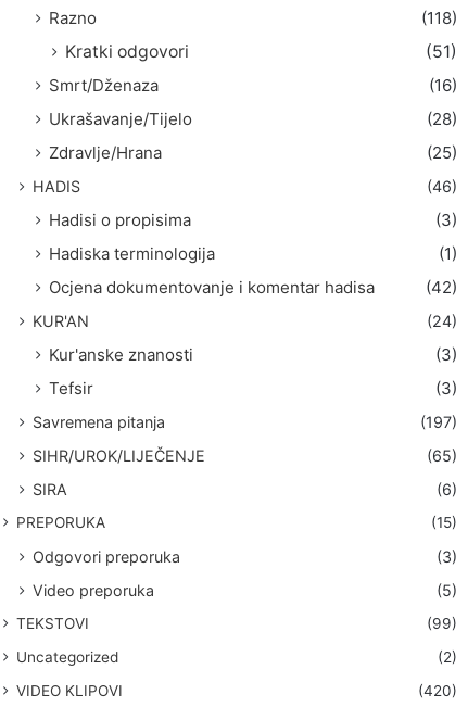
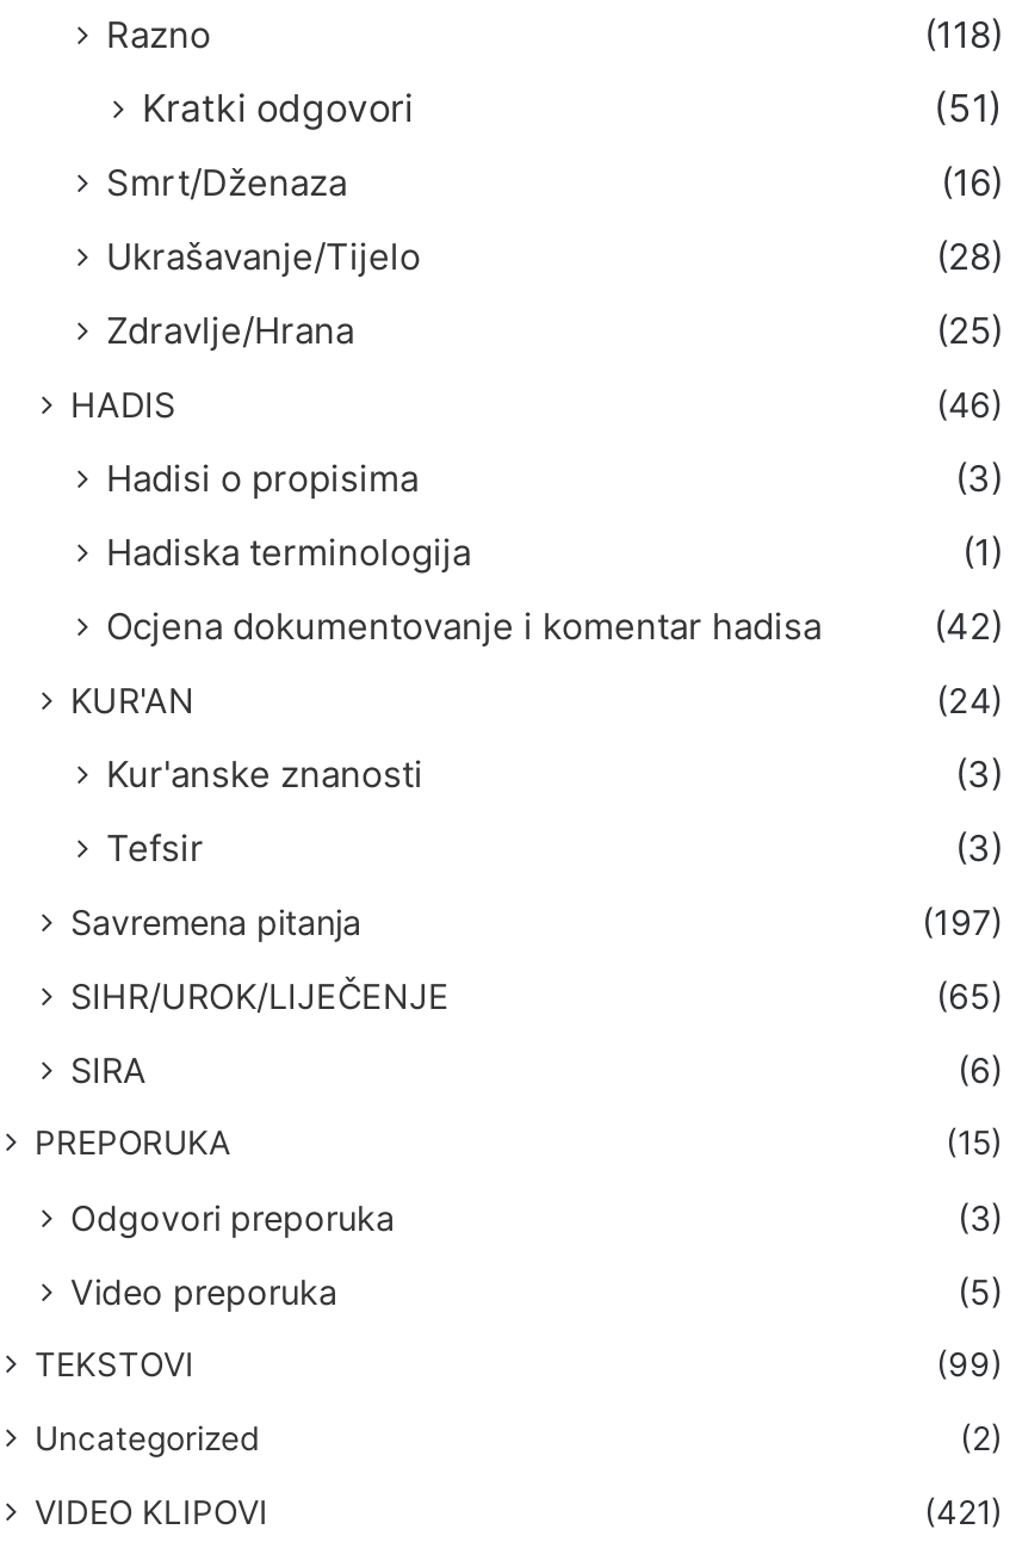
[418,682,457,699] (420) -> [924,1492,1003,1530] (421)

